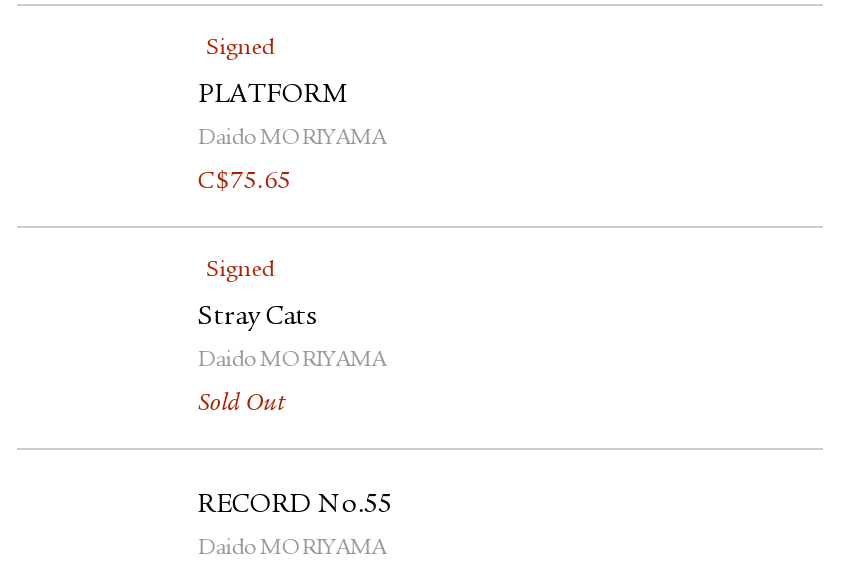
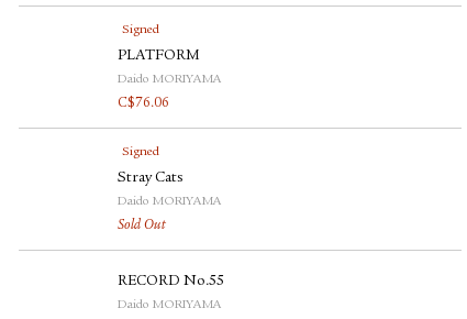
[198,171,292,197] C$75.65 -> [118,97,170,112] C$76.06

